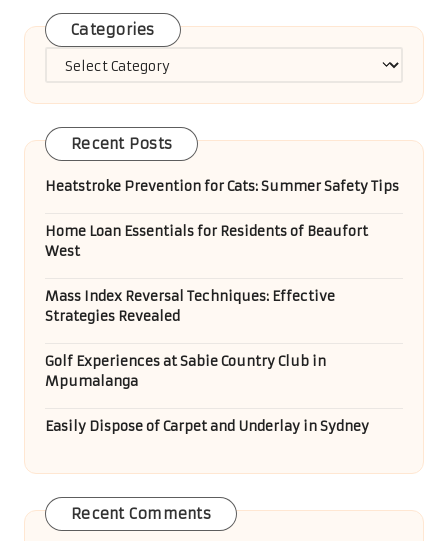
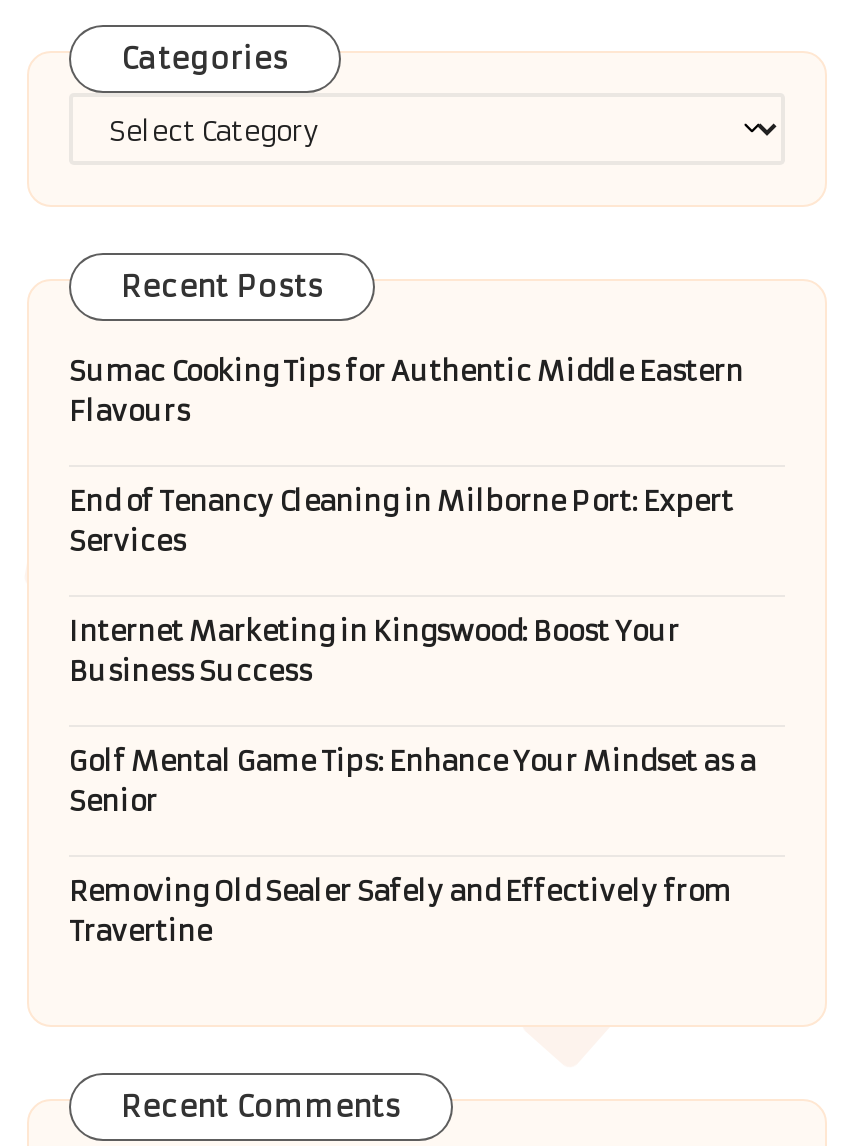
[45,178,399,195] Heatstroke Prevention for Cats: Summer Safety Tips -> [69,356,743,430] Sumac Cooking Tips for Authentic Middle Eastern | Flavours
[45,223,368,260] Home Loan Essentials for Residents of Beaufort | West -> [69,486,733,560] End of Tenancy Cleaning in Milborne Port: Expert | Services
[45,288,335,325] Mass Index Reversal Techniques: Effective | Strategies Revealed -> [69,616,679,690] Internet Marketing in Kingswood: Boost Your | Business Success
[45,353,326,390] Golf Experiences at Sabie Country Club in | Mpumalanga -> [69,746,755,820] Golf Mental Game Tips: Enhance Your Mindset as a | Senior
[45,418,369,435] Easily Dispose of Carpet and Underlay in Sydney -> [69,876,731,950] Removing Old Sealer Safely and Effectively from | Travertine

